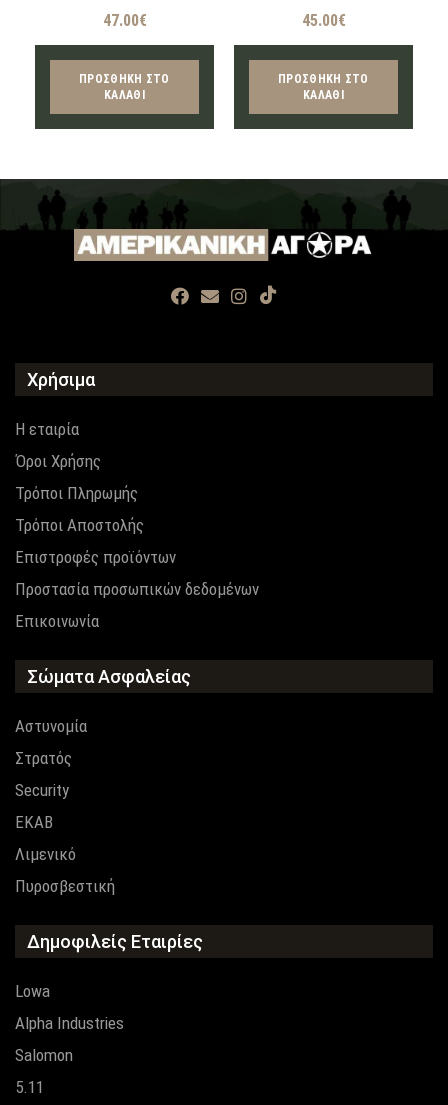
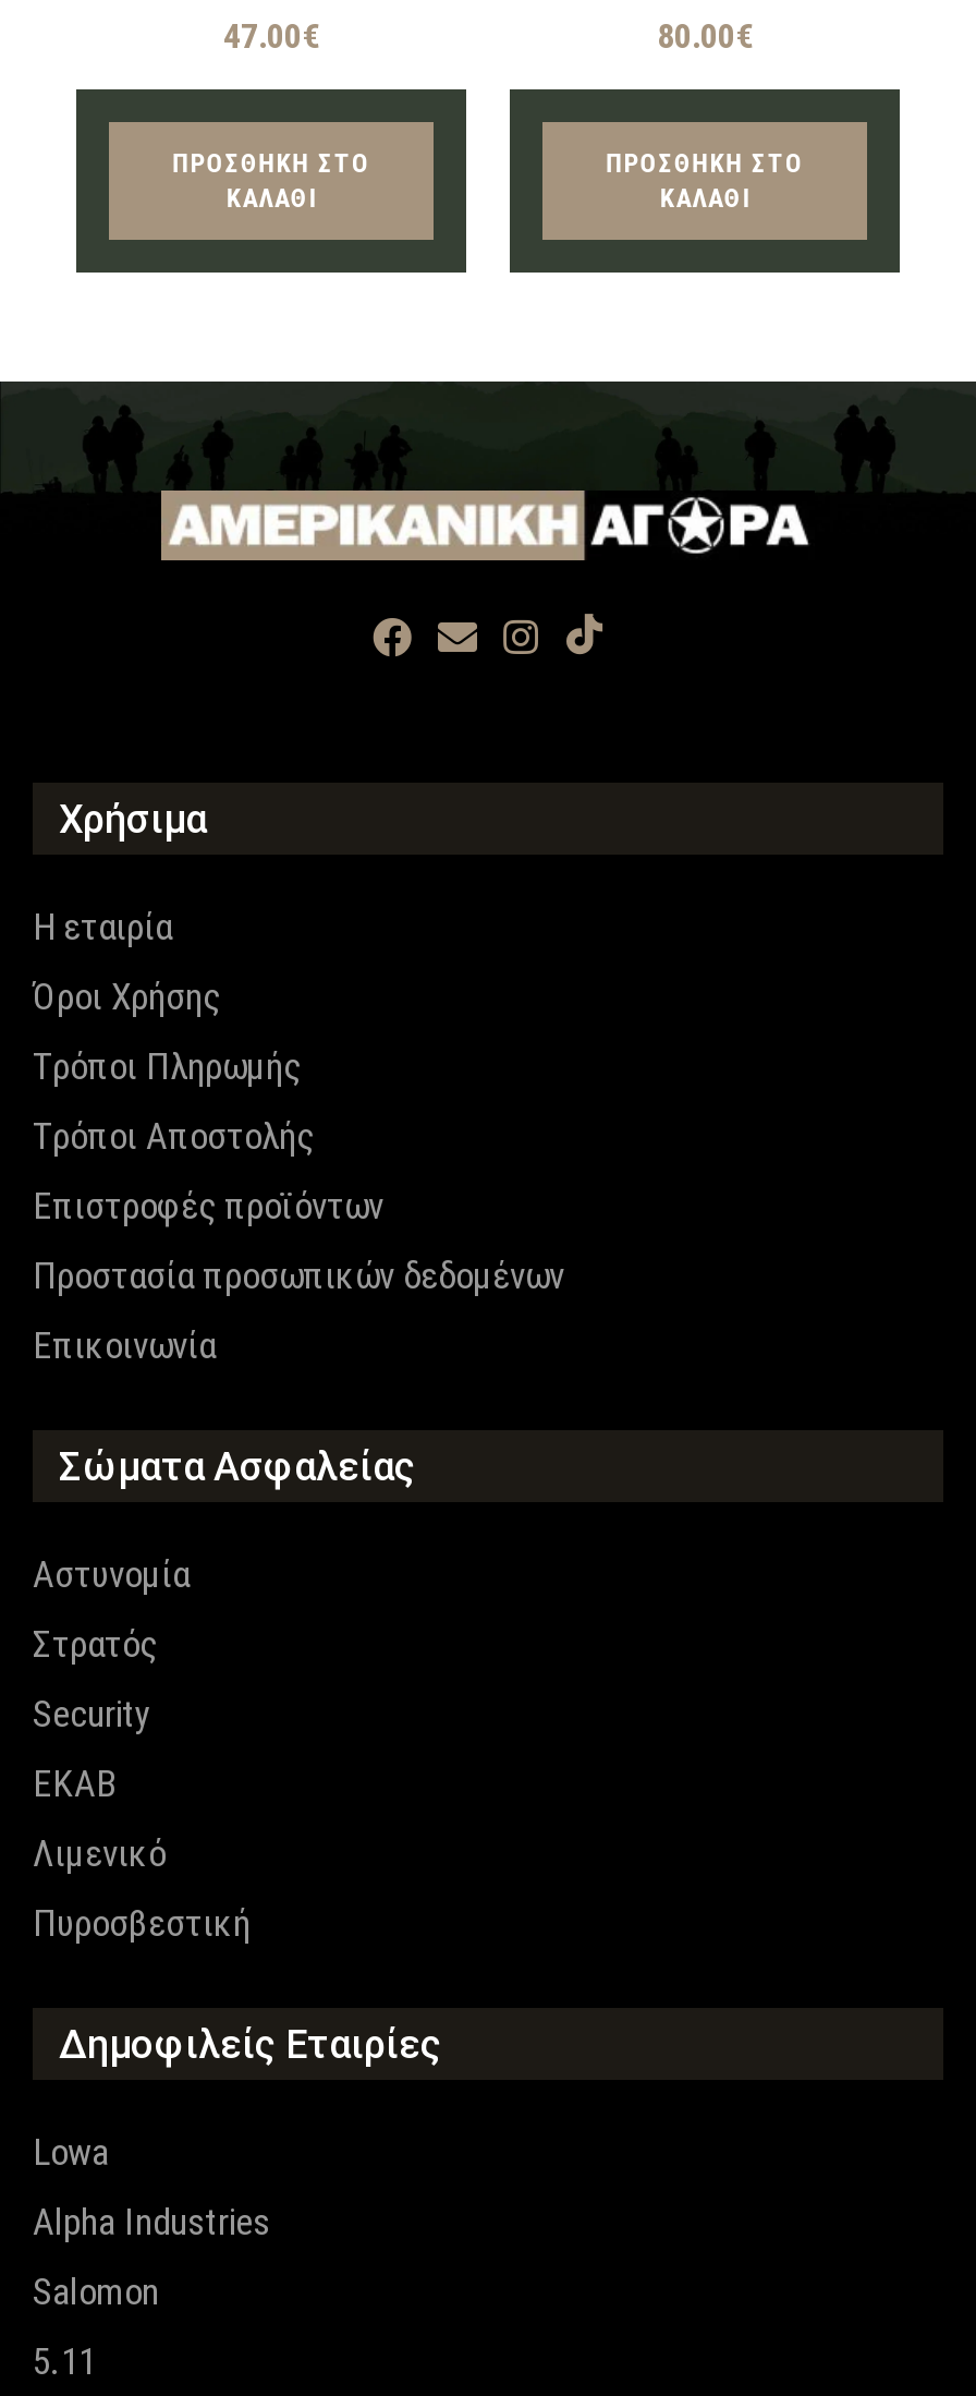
[301,11,345,30] 45.00€ -> [657,15,753,57] 80.00€

